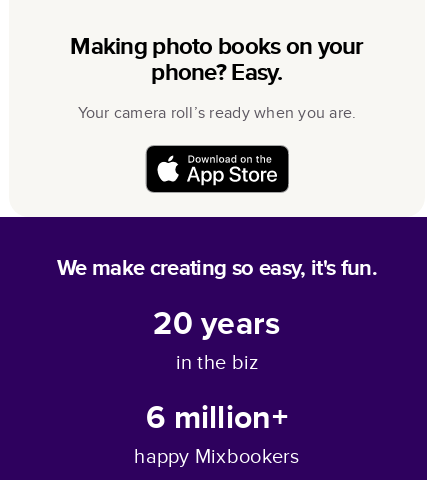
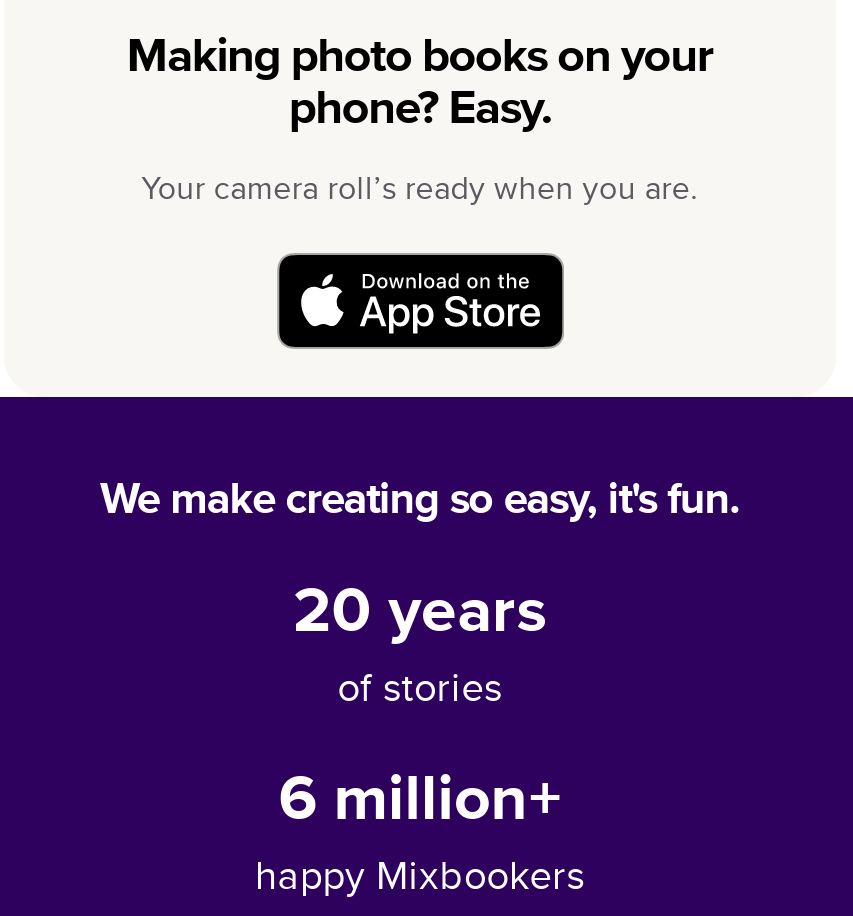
[176,347,258,376] in the biz -> [337,657,503,715] of stories

